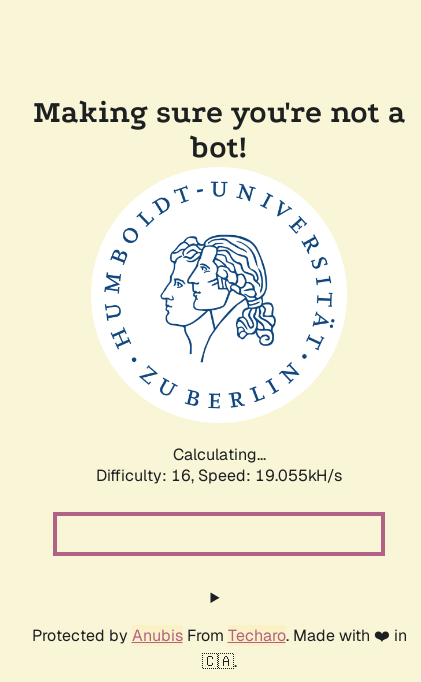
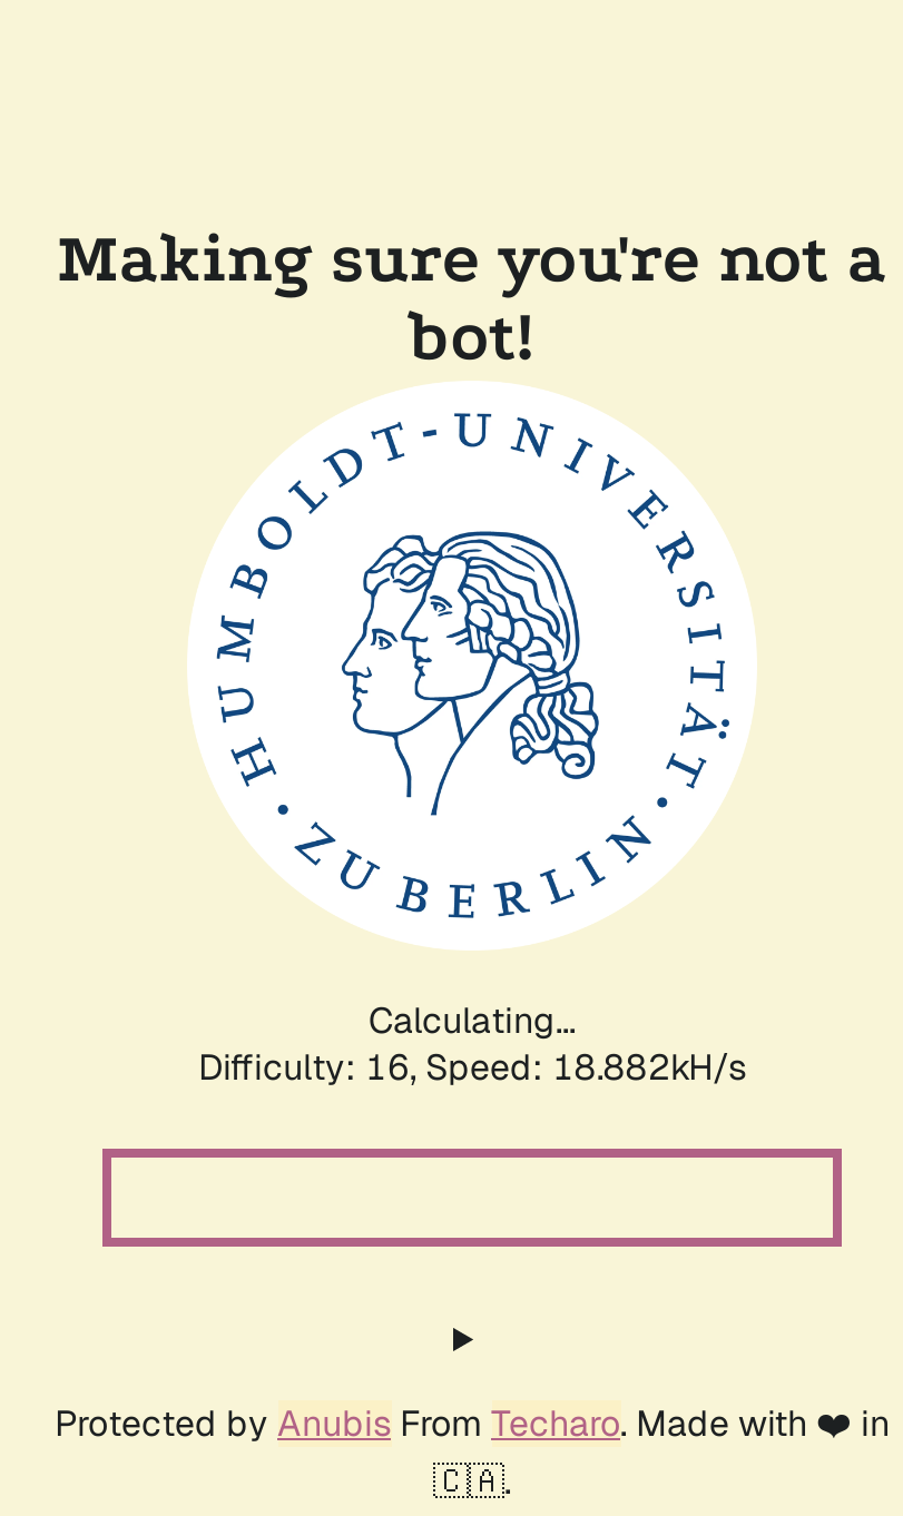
[96,465,342,486] Difficulty: 16, Speed: 19.055kH/s -> [198,1044,746,1091] Difficulty: 16, Speed: 18.882kH/s

